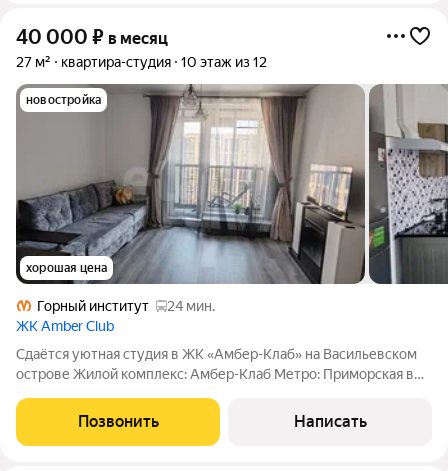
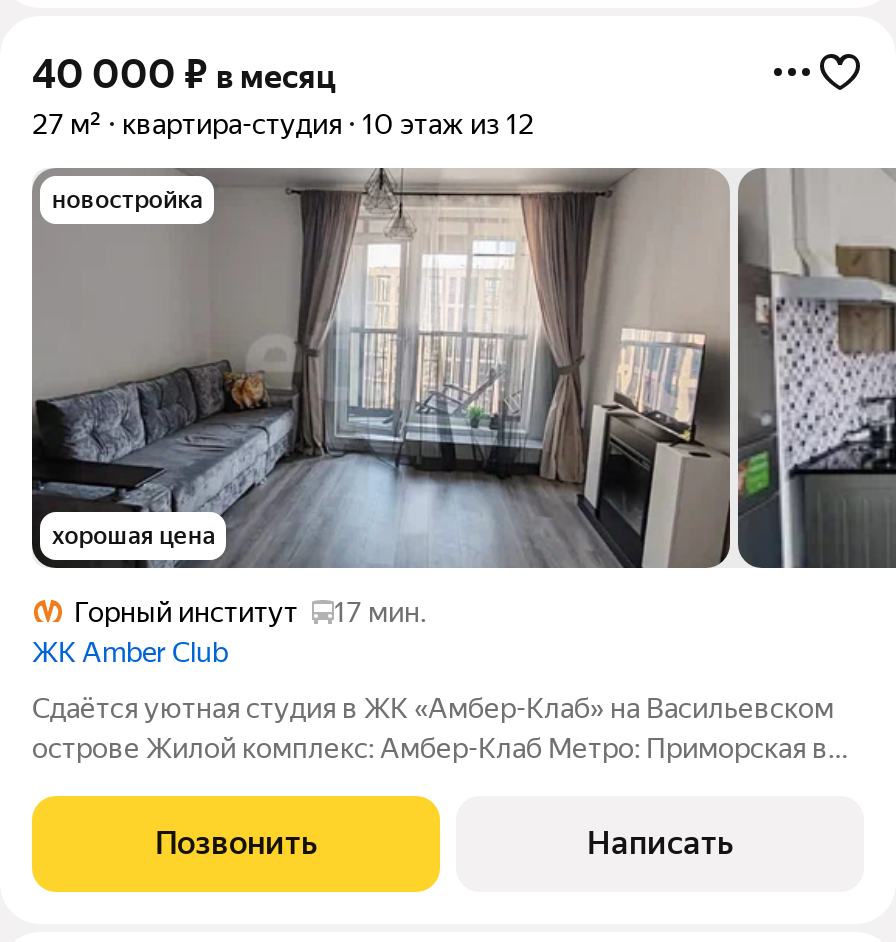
[37,298,215,314] Горный институт 24 мин. -> [74,596,426,628] Горный институт 17 мин.

